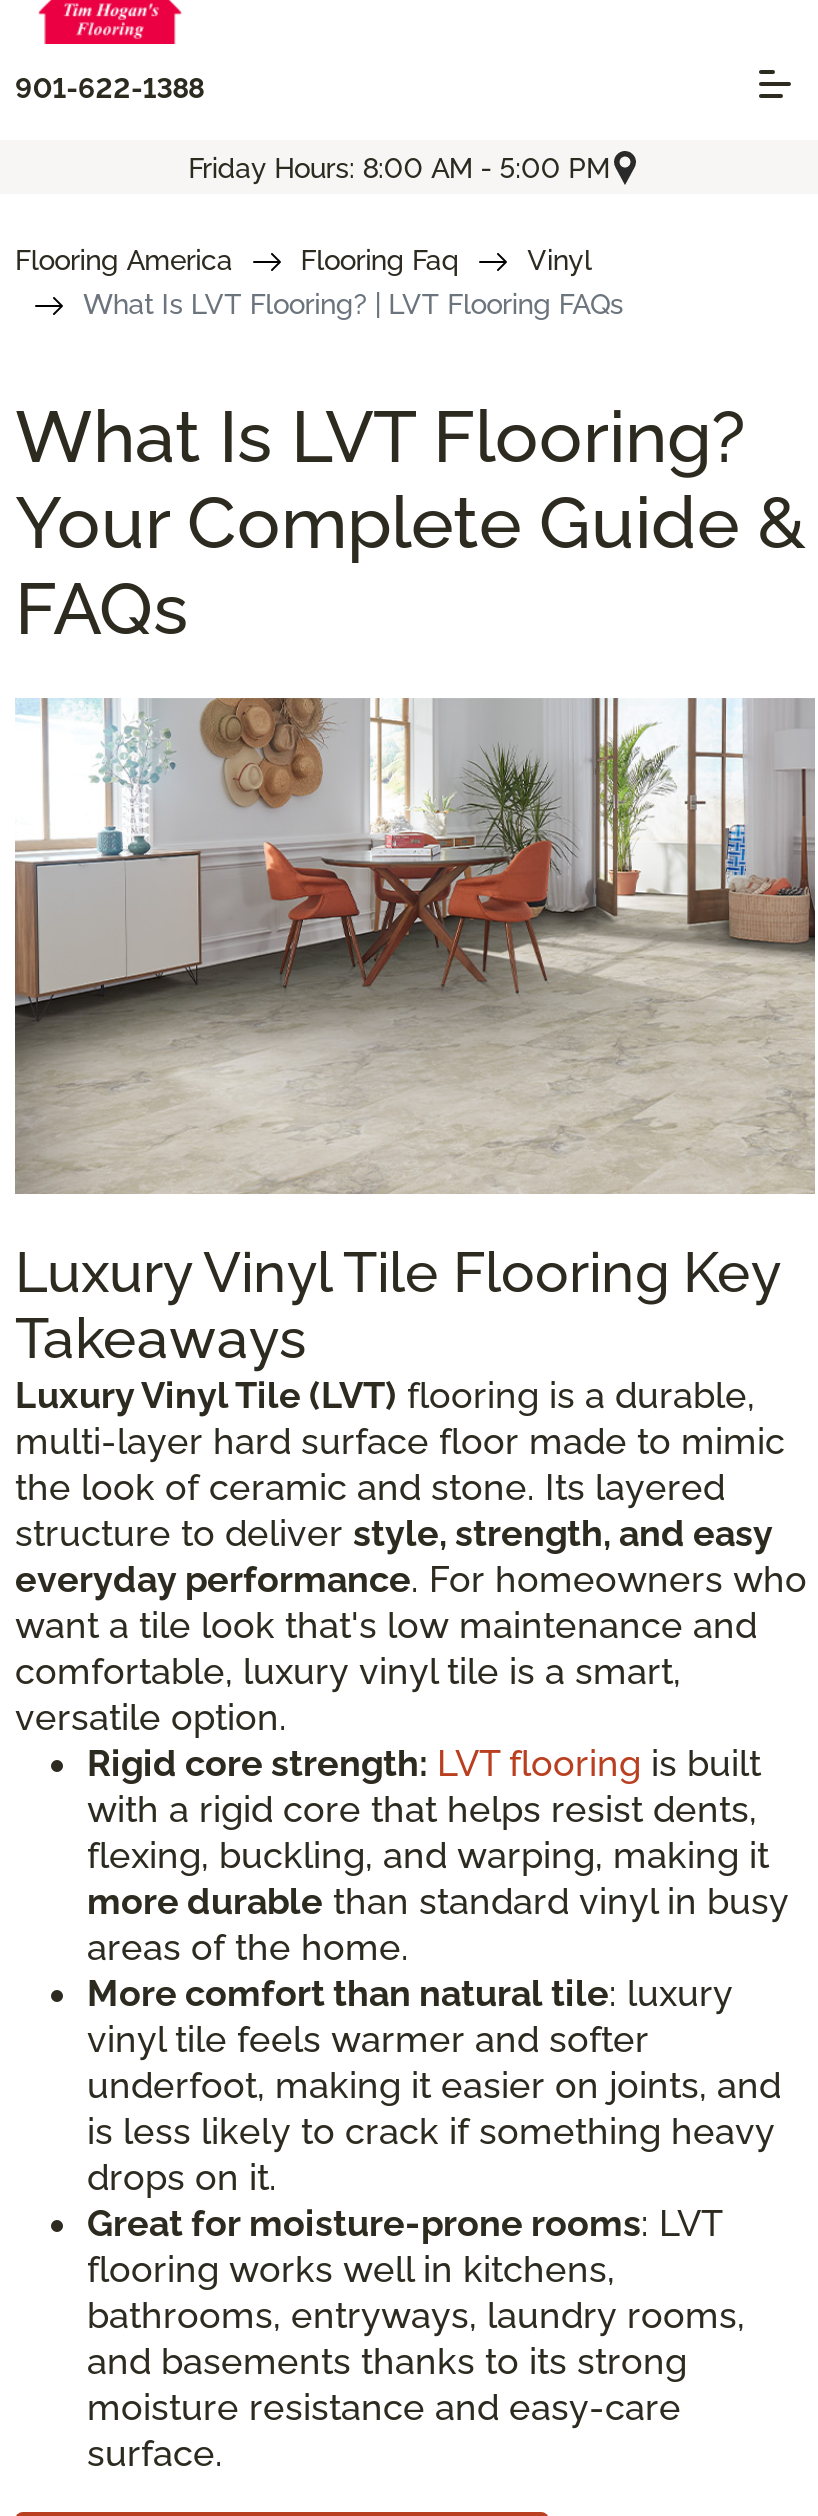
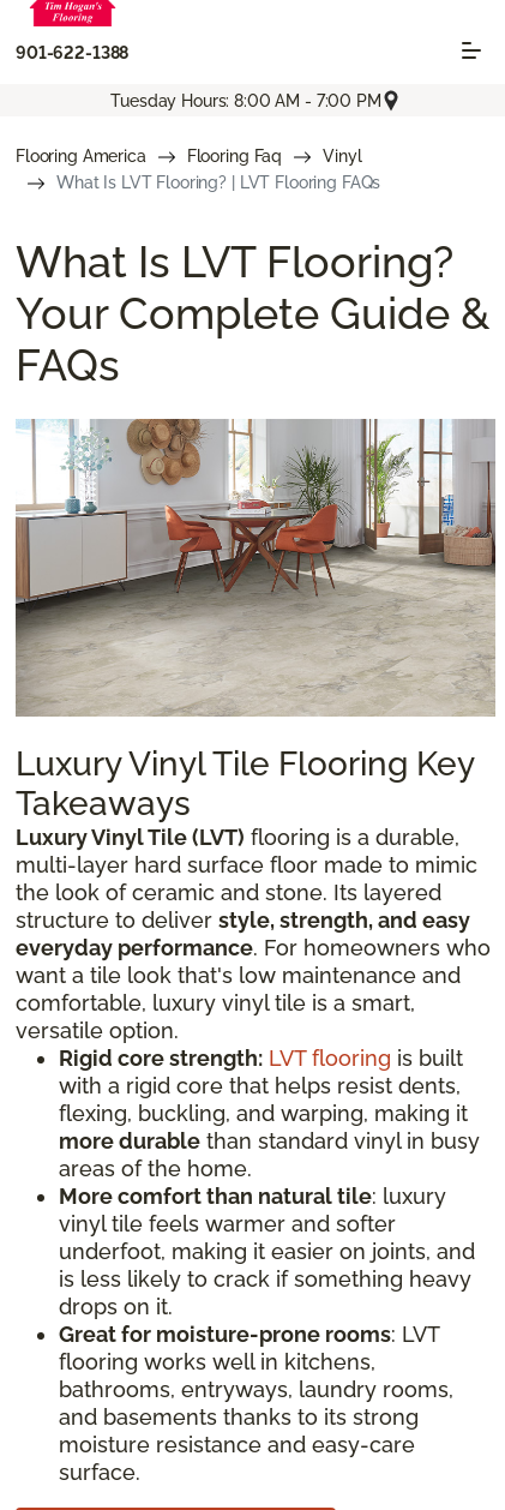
[188,151,610,183] Friday Hours: 8:00 AM - 5:00 PM -> [111,91,381,110] Tuesday Hours: 8:00 AM - 7:00 PM

